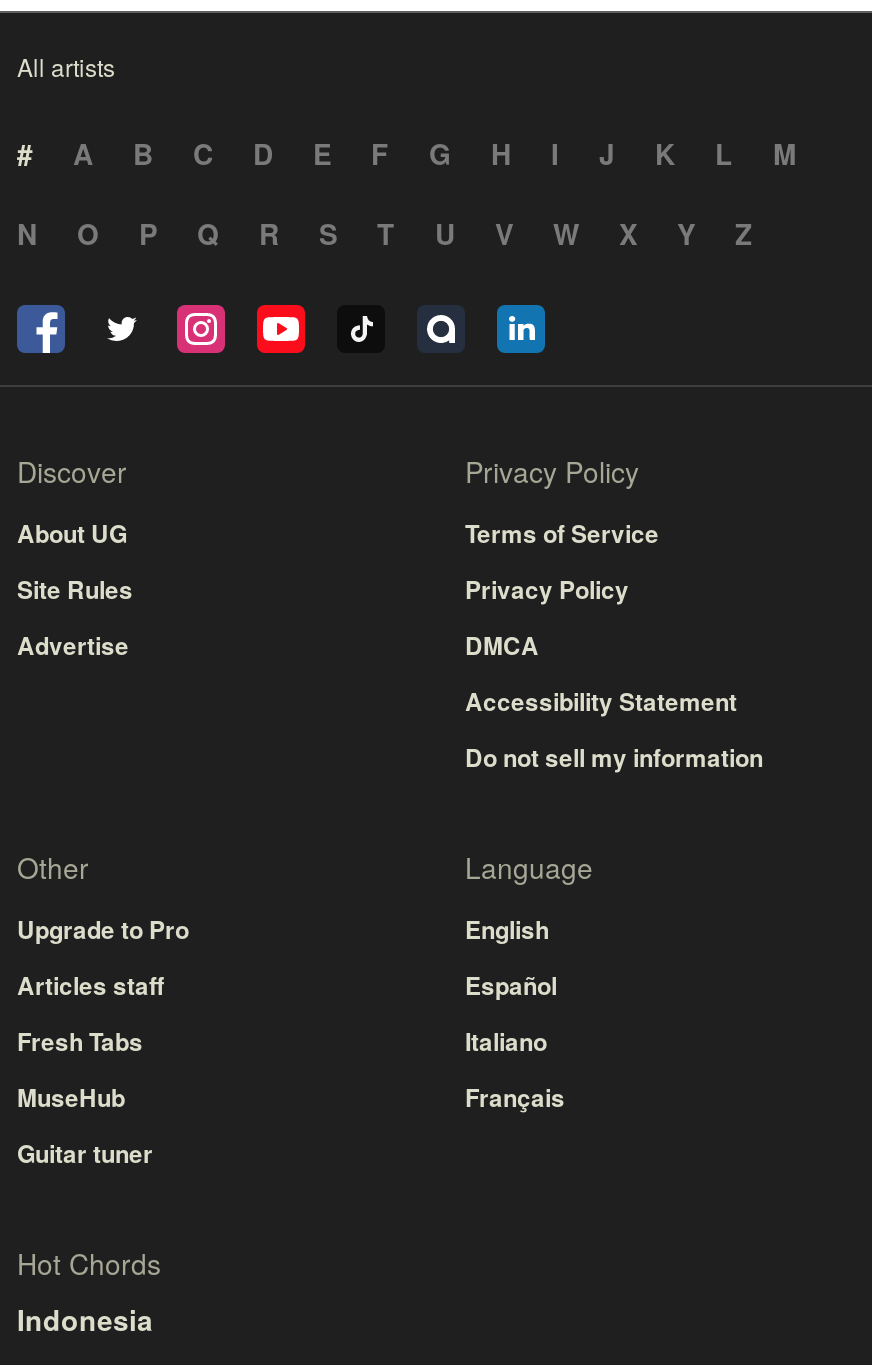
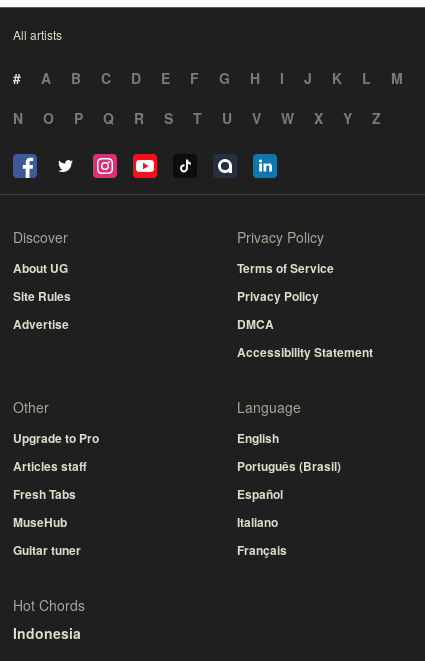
[465,739,763,775] Do not sell my information -> none
none -> [237,457,341,475] Português (Brasil)

